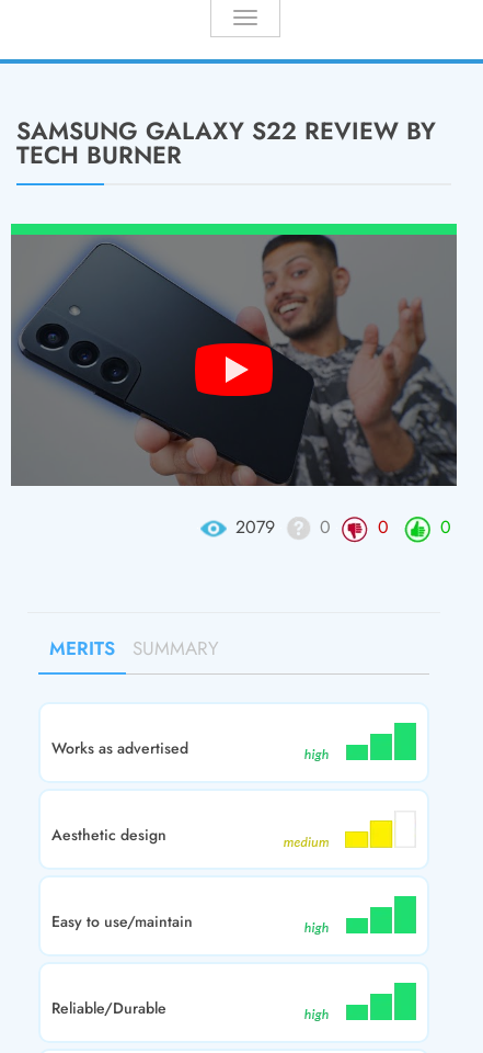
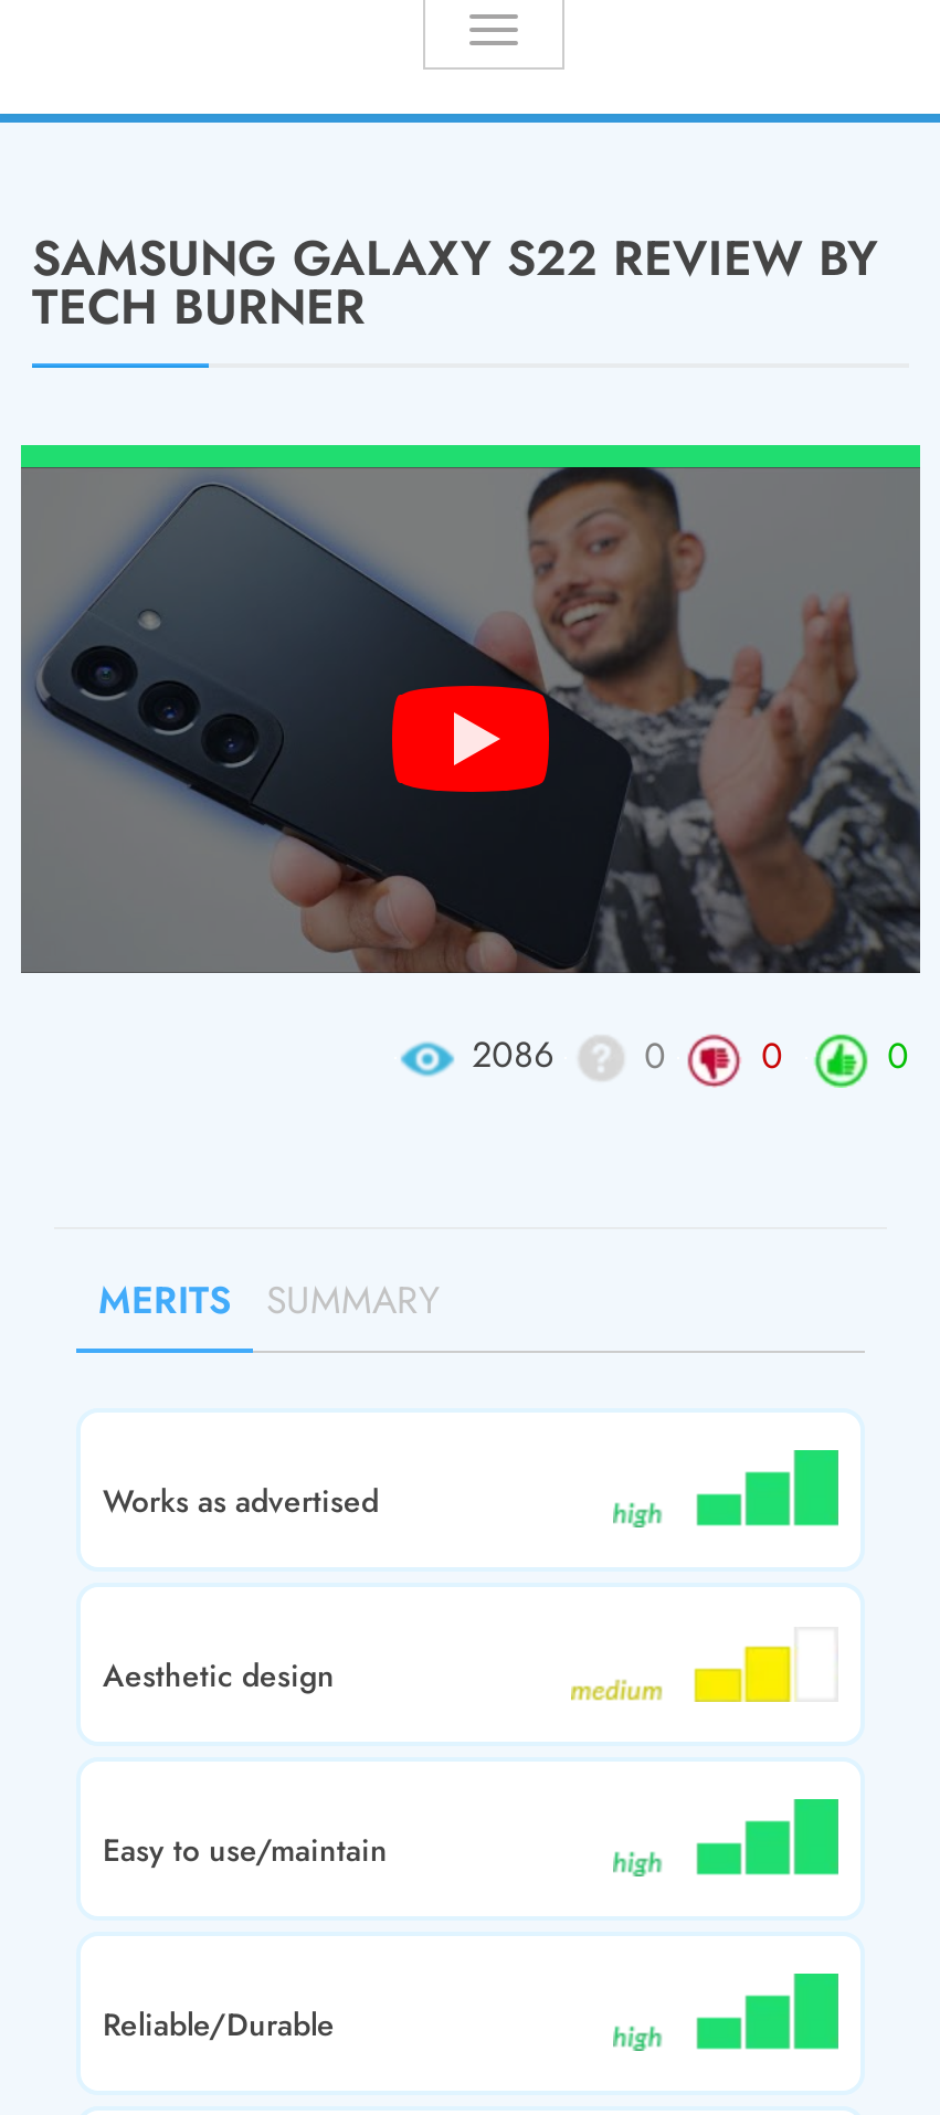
[230,514,451,539] 2079 0 0 0 -> [461,1030,909,1080] 2086 0 0 0

